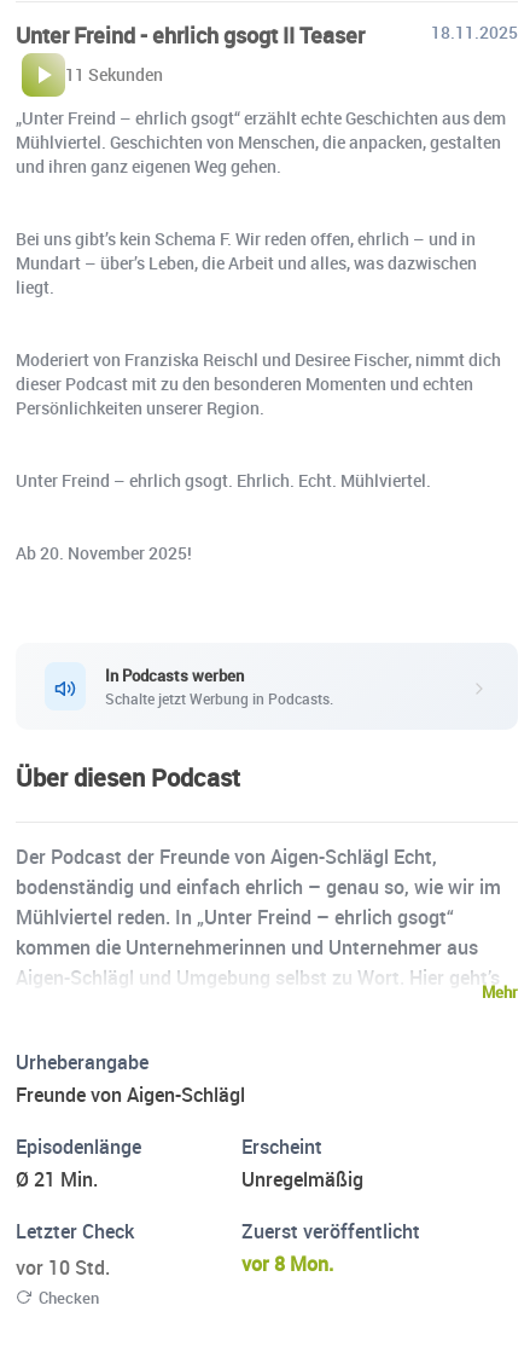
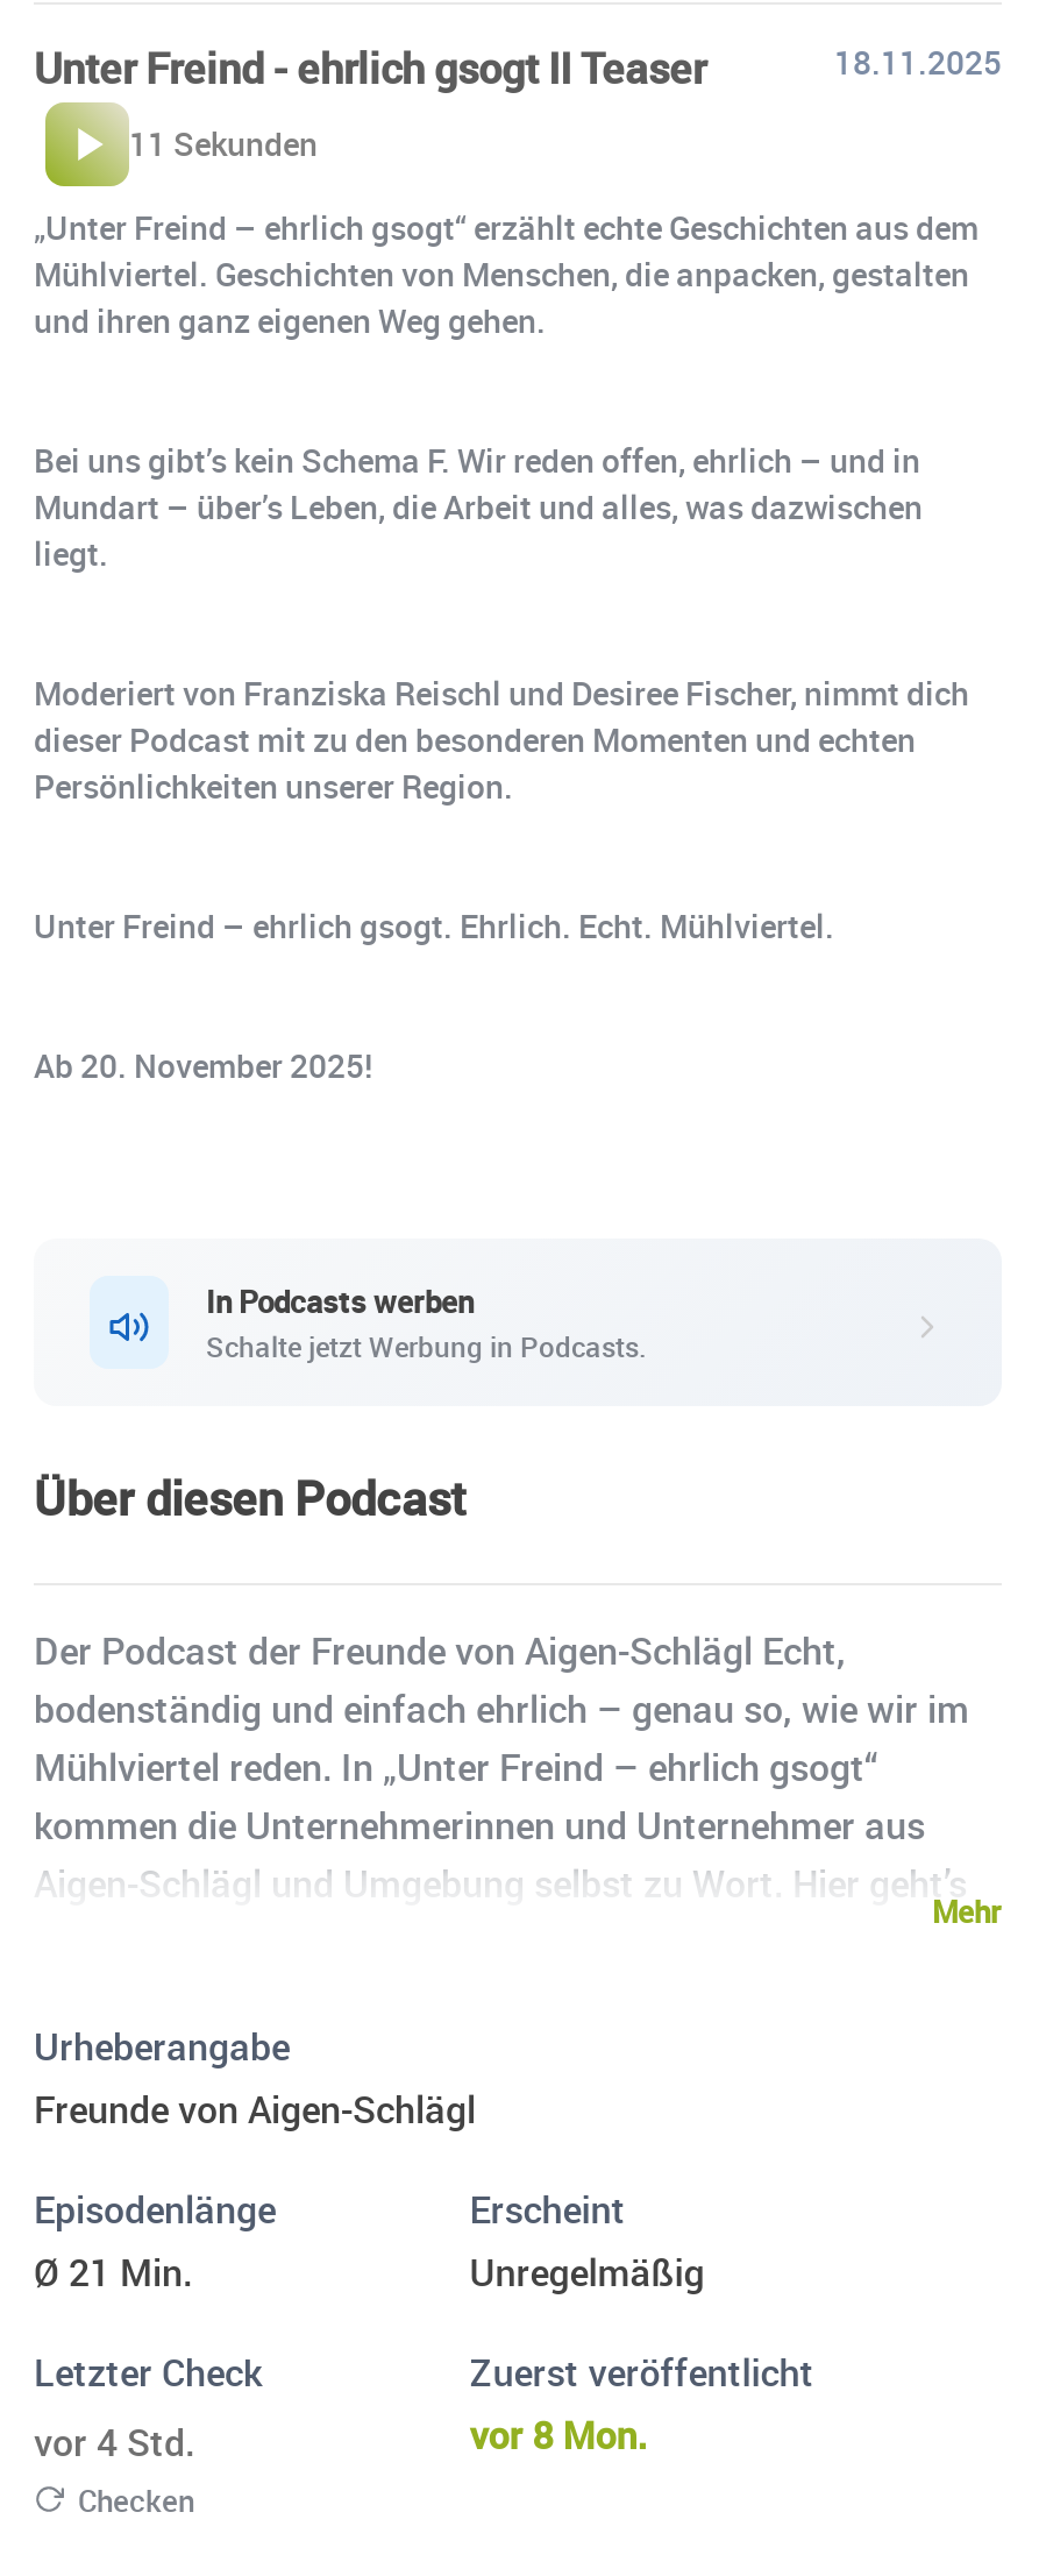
[16,1254,110,1281] vor 10 Std. -> [34,2417,194,2468] vor 4 Std.

